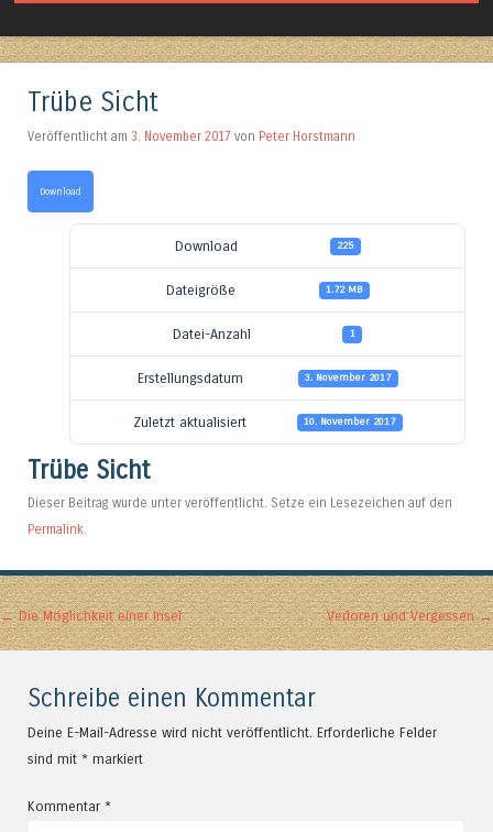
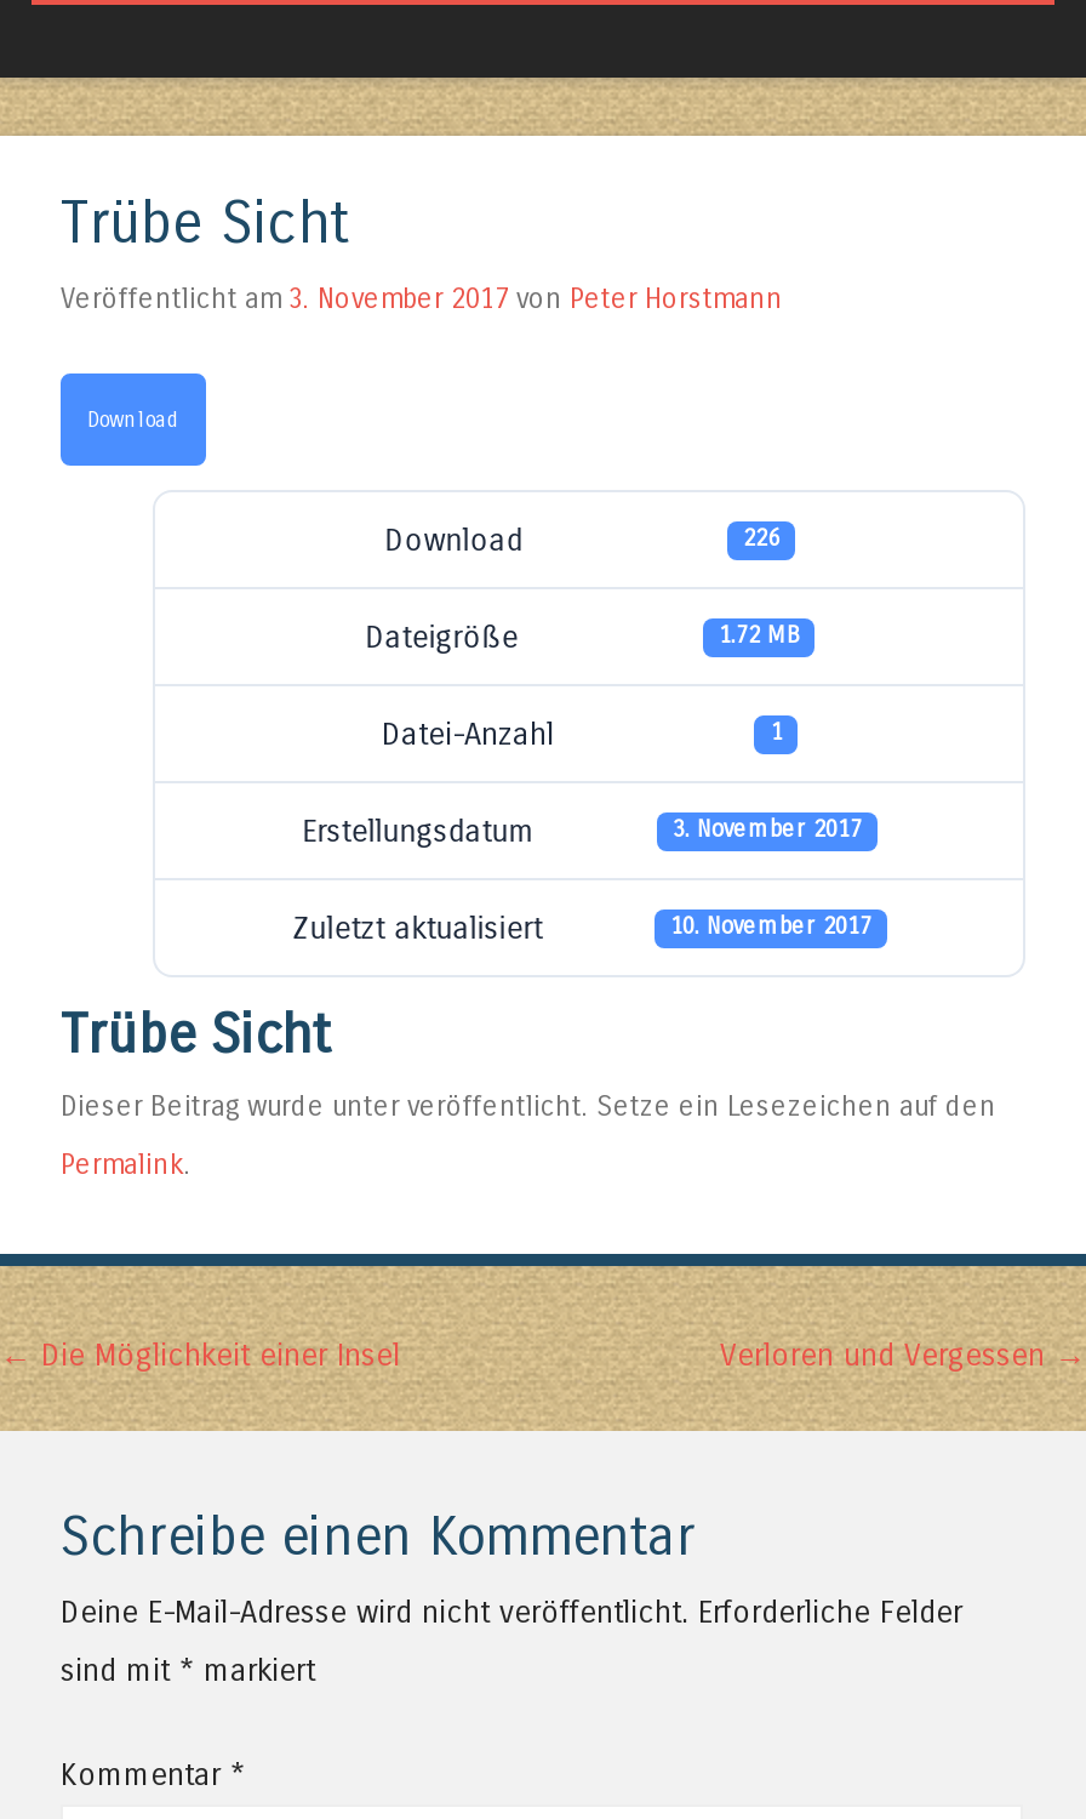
[337,239,354,252] 225 -> [743,524,779,553] 226

